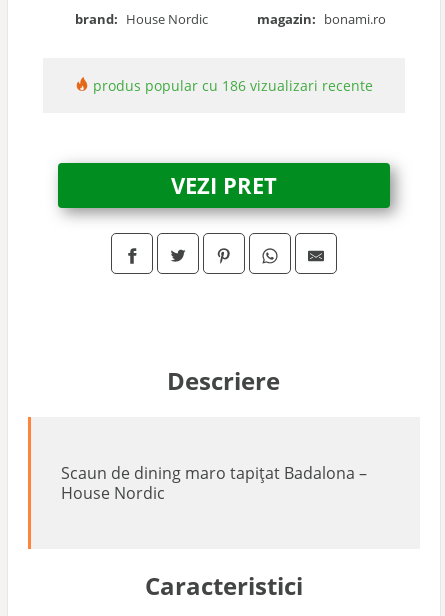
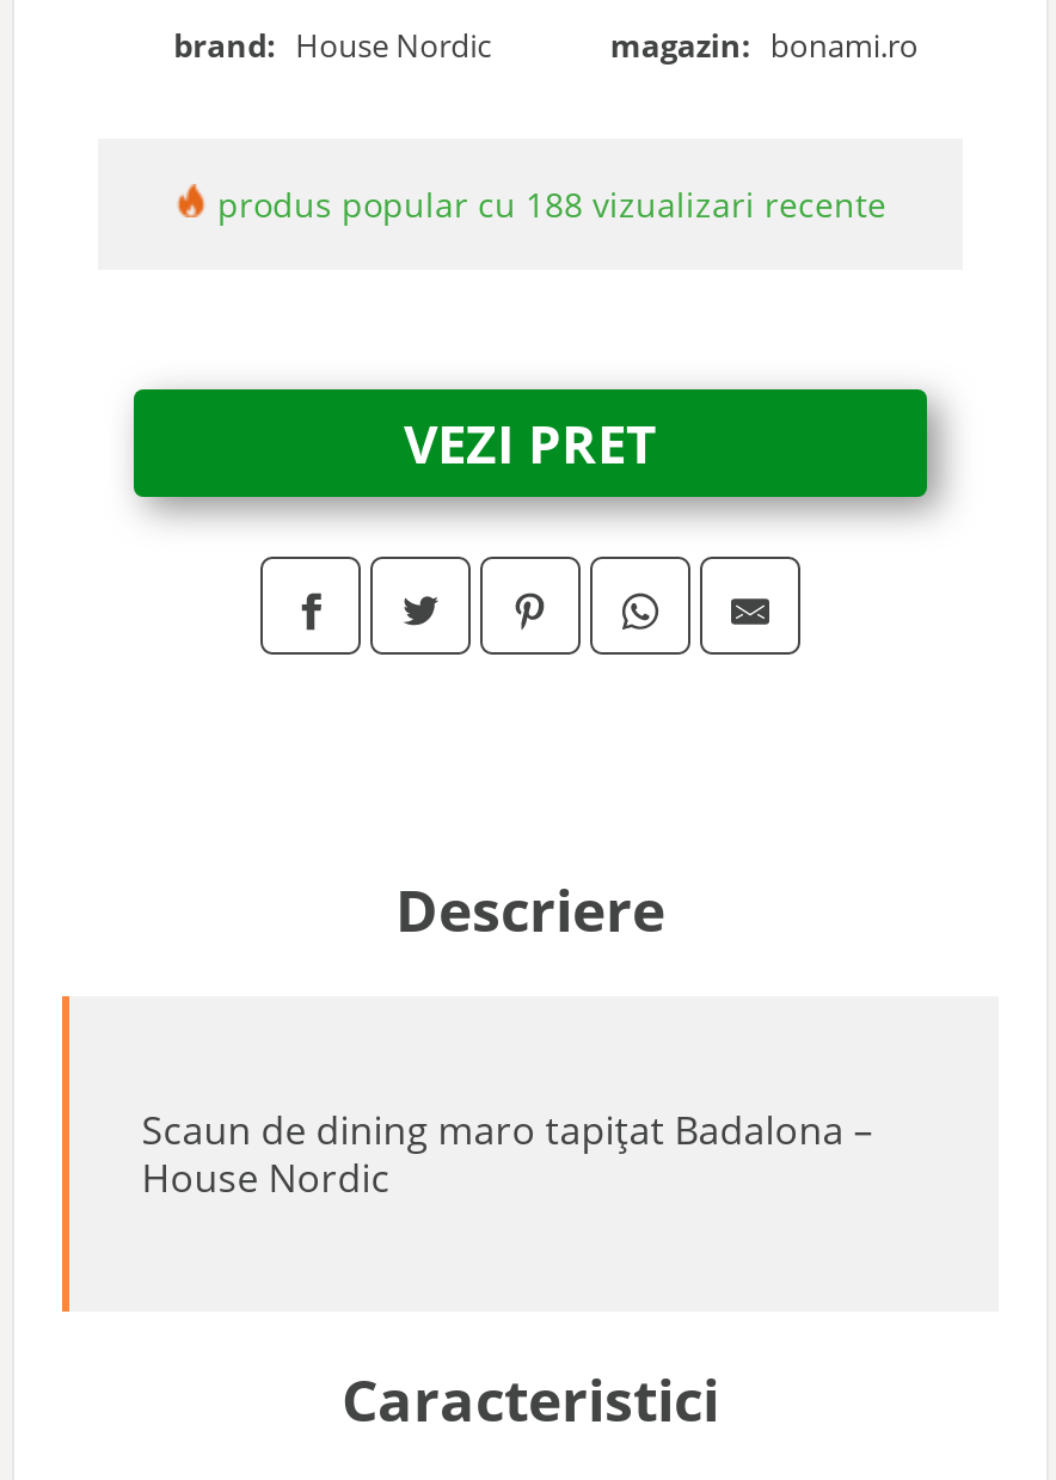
[89,76,373,95] produs popular cu 186 vizualizari recente -> [208,182,886,227] produs popular cu 188 vizualizari recente

